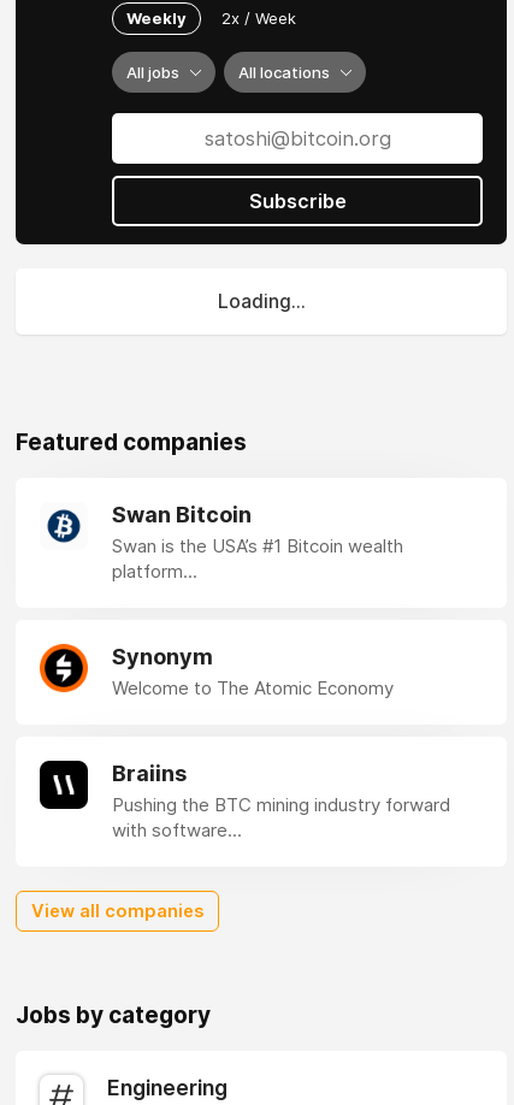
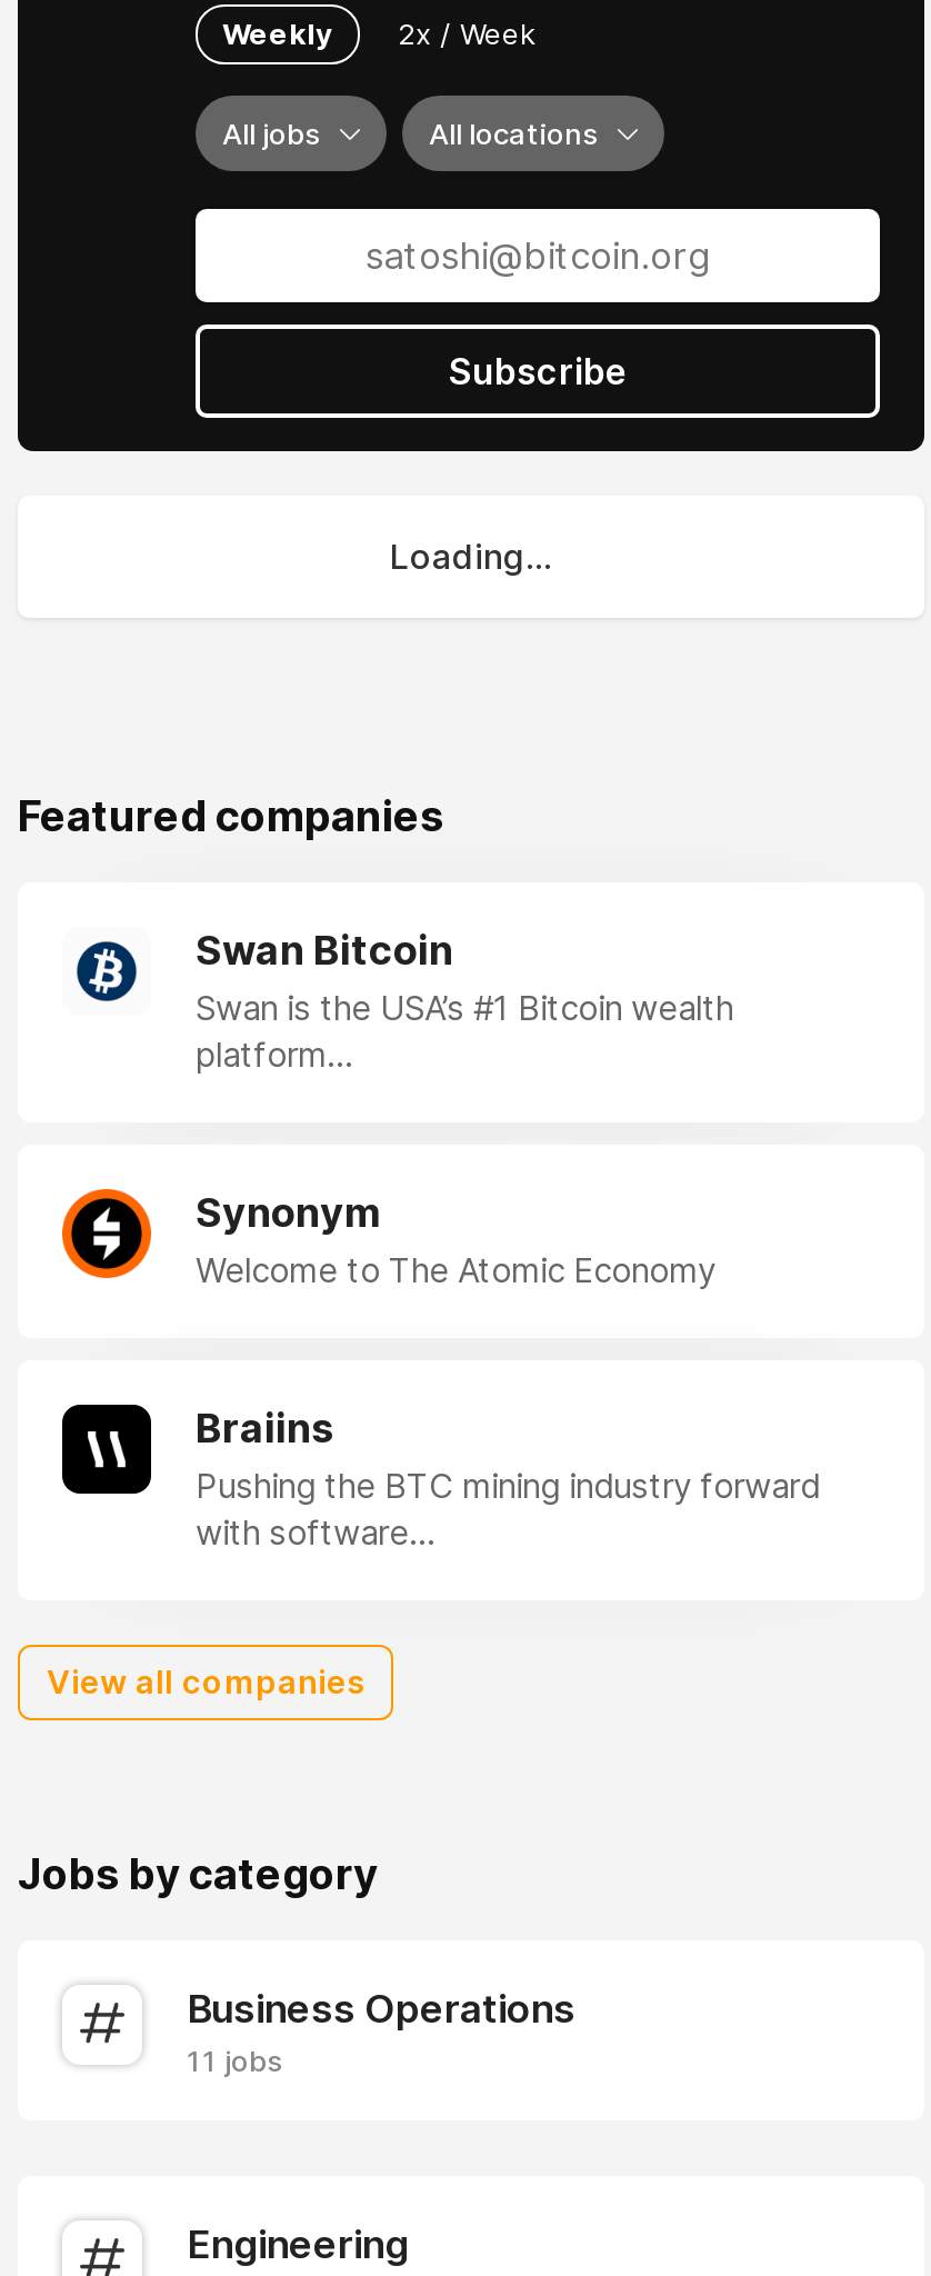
none -> [187,1985,575,2078] Business Operations | 11 jobs

